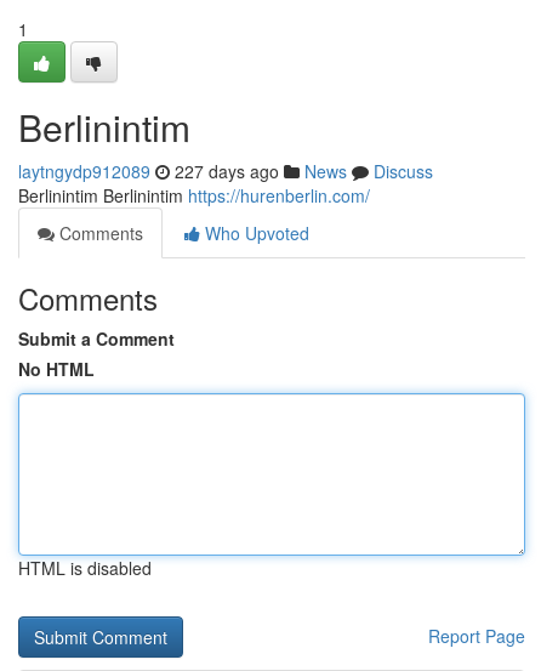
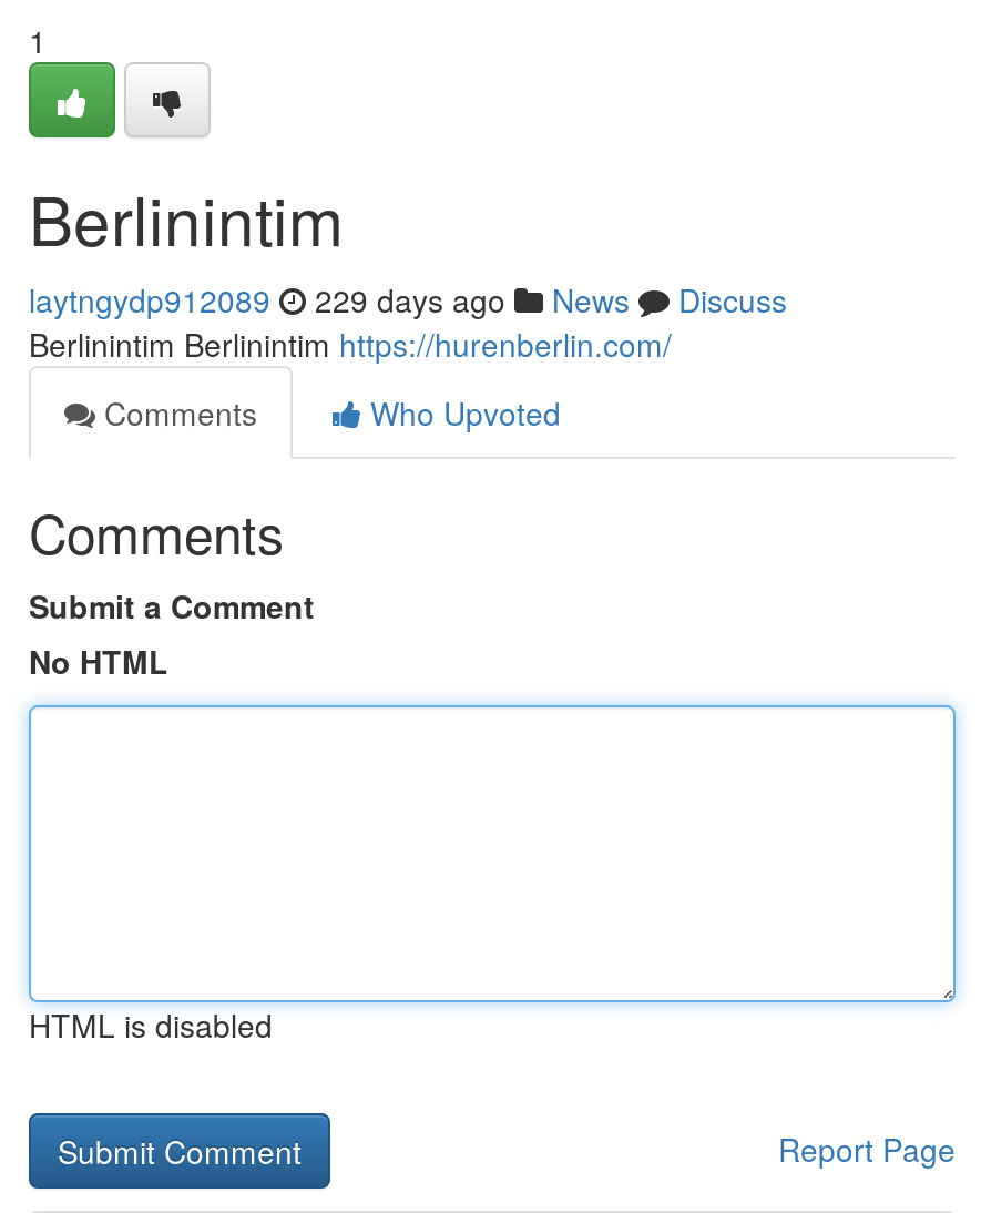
[18,159,433,183] laytngydp912089 227 days ago News Discuss -> [29,277,787,322] laytngydp912089 229 days ago News Discuss

